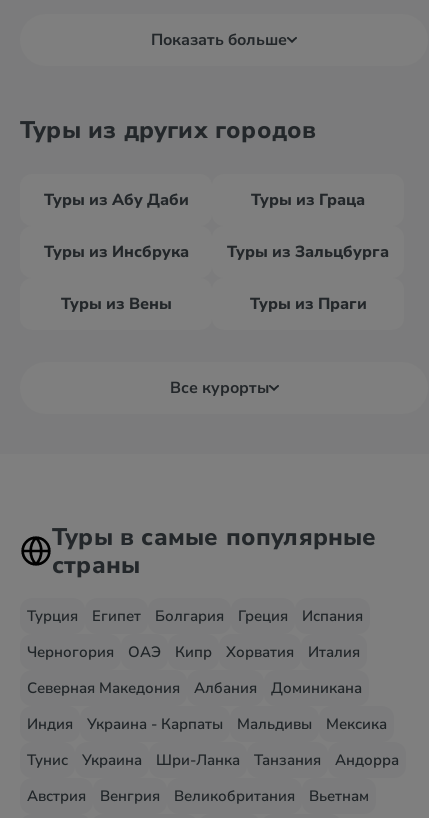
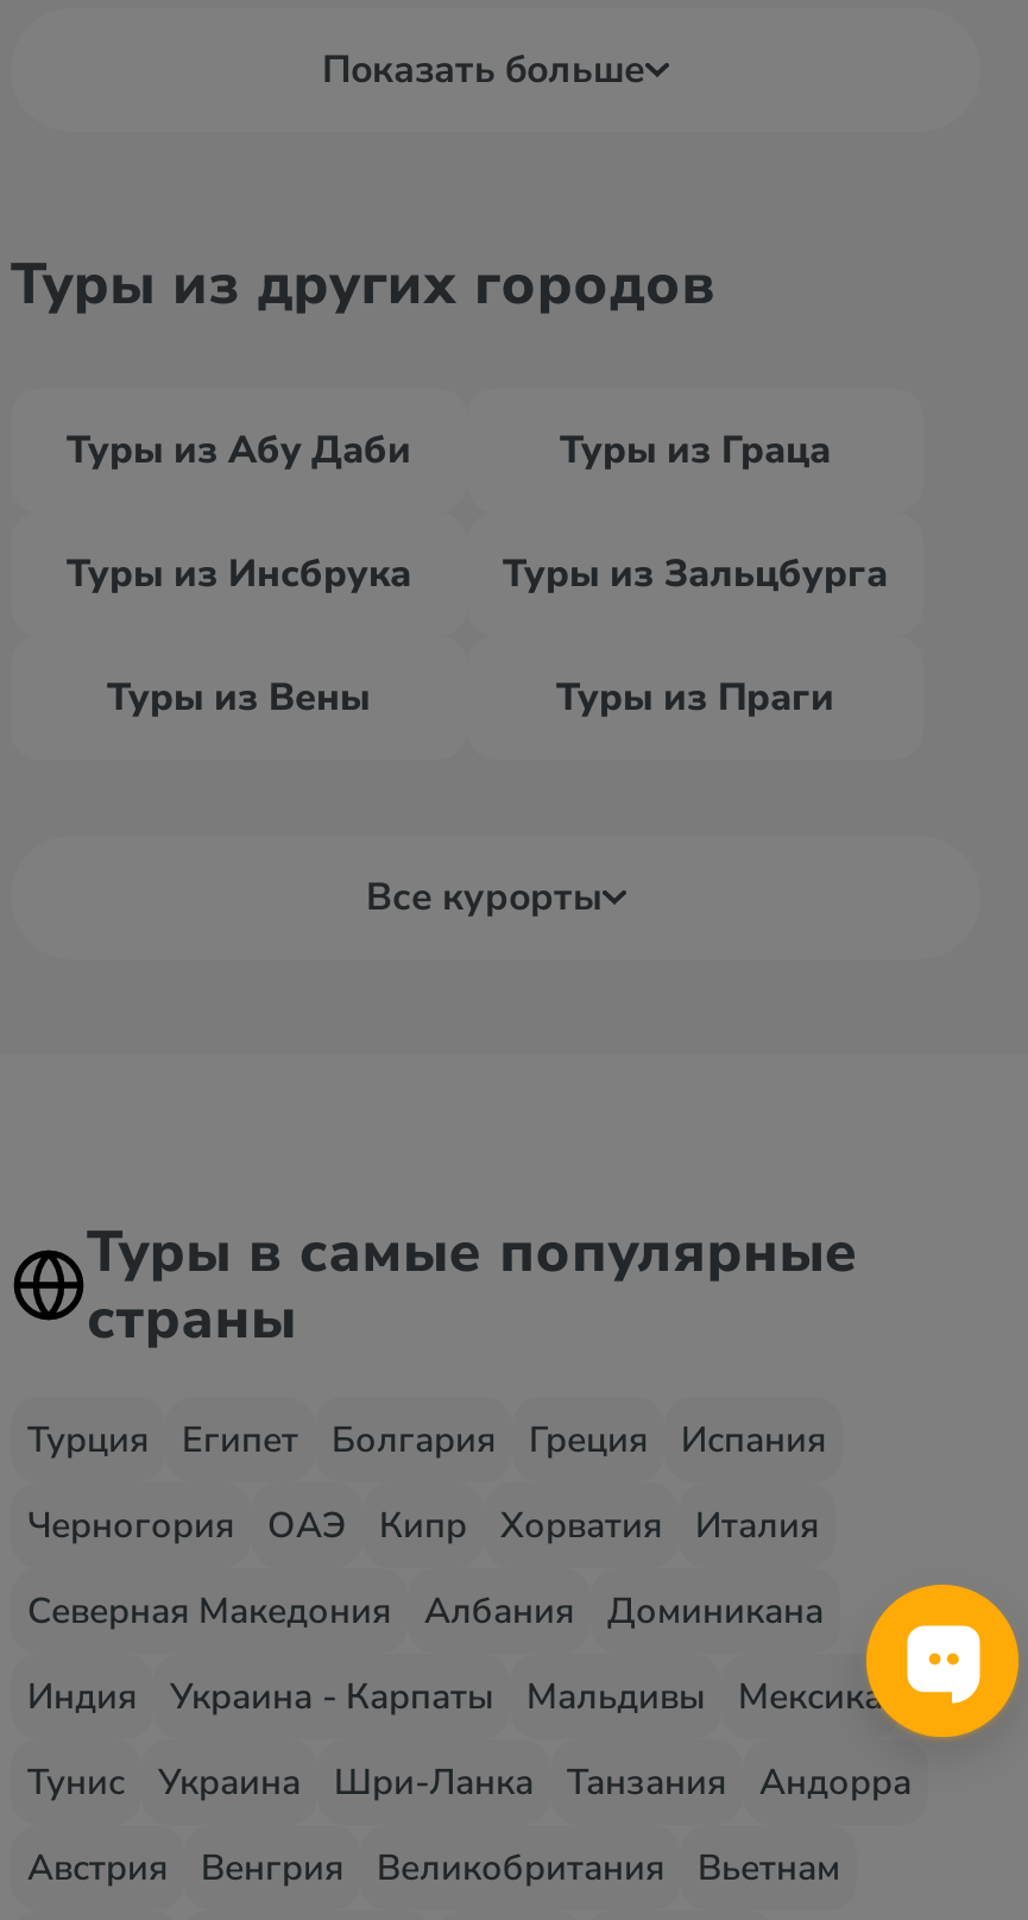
none -> [862,1582,1021,1746] [image]

